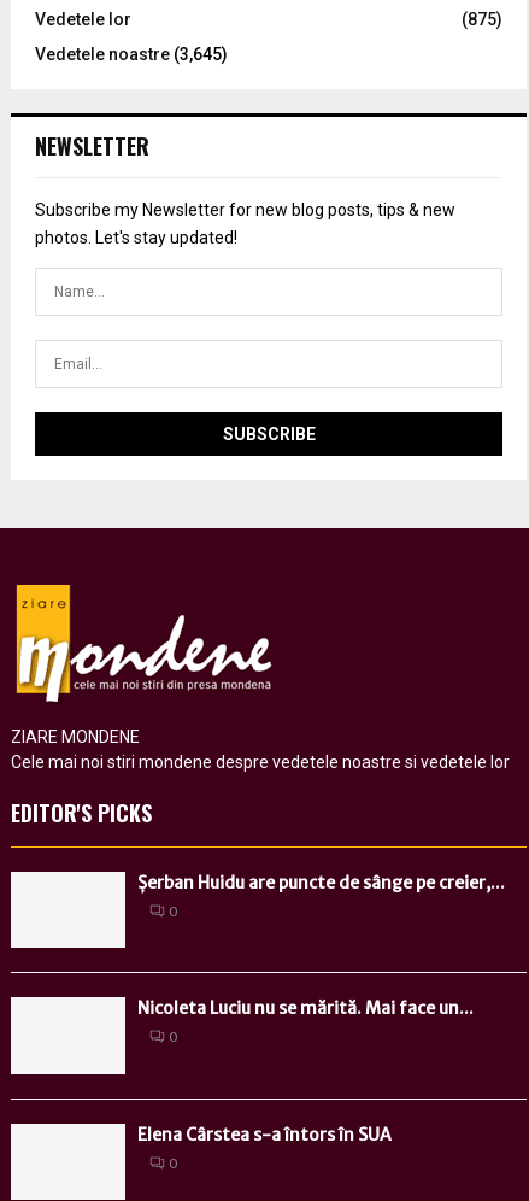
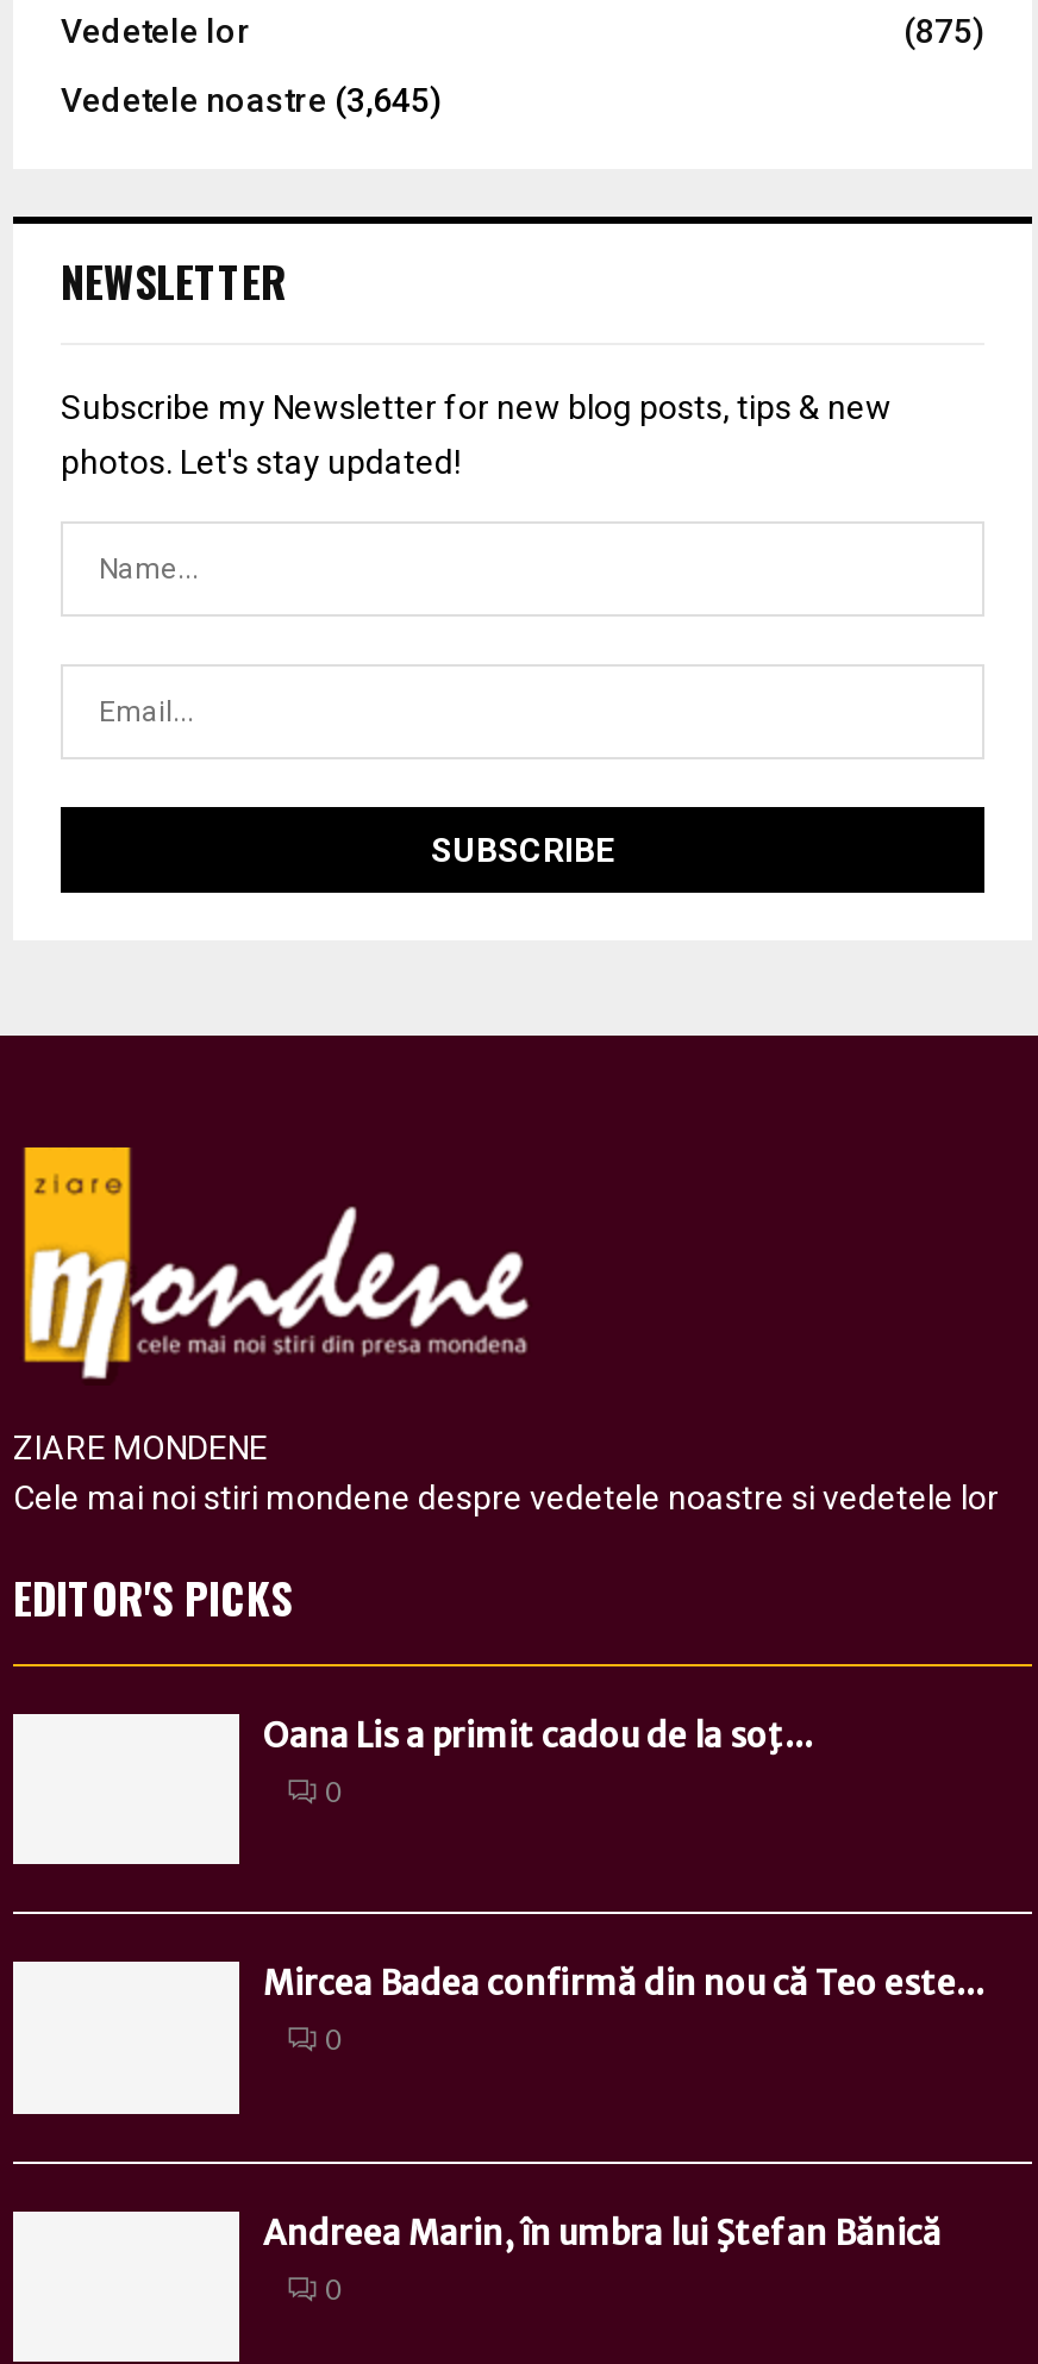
[137,872,505,894] Șerban Huidu are puncte de sânge pe creier,... -> [263,1714,813,1757] Oana Lis a primit cadou de la soţ...
[137,998,474,1019] Nicoleta Luciu nu se mărită. Mai face un... -> [263,1963,984,2005] Mircea Badea confirmă din nou că Teo este...
[137,1124,392,1145] Elena Cârstea s-a întors în SUA -> [263,2211,942,2254] Andreea Marin, în umbra lui Ştefan Bănică

